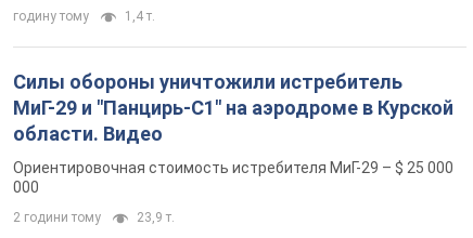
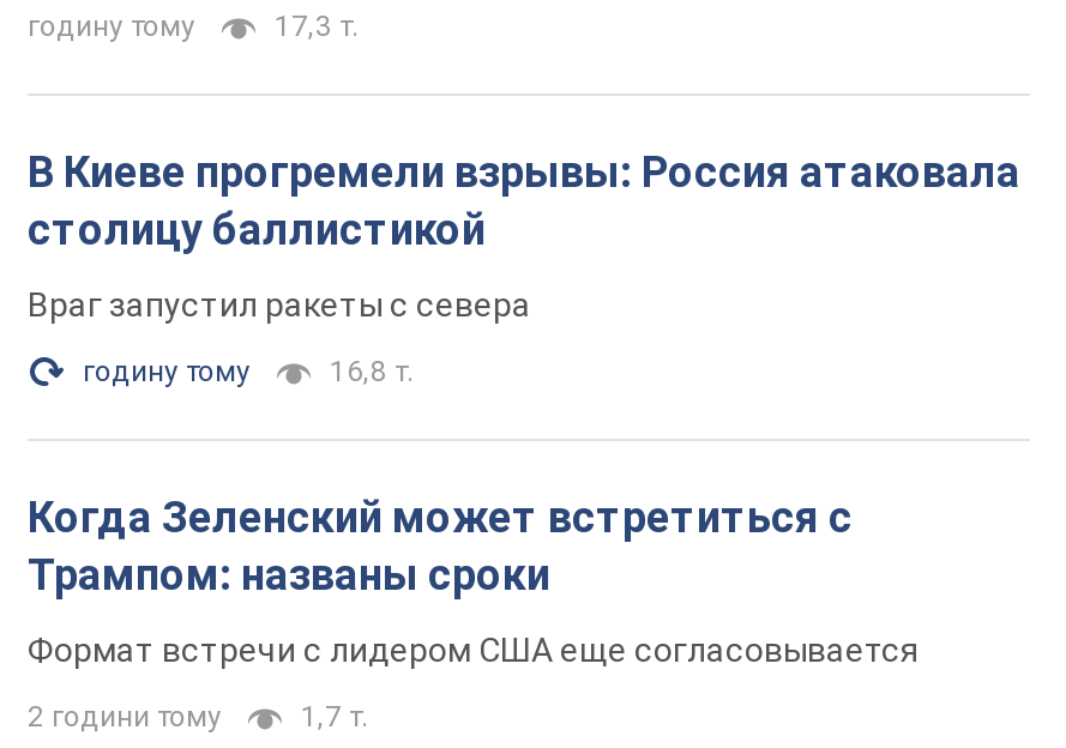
[13,9,453,196] 1,4 т. | Силы обороны уничтожили истребитель | МиГ-29 и "Панцирь-С1" на аэродроме в Курской | области. Видео | Ориентировочная стоимость истребителя МиГ-29 – $ 25 000 | 000 -> [28,10,1020,670] 17,3 т. | В Киеве прогремели взрывы: Россия атаковала | столицу баллистикой | Враг запустил ракеты с севера | годину тому | 16,8 т. | Когда Зеленский может встретиться с | Трампом: названы сроки | Формат встречи с лидером США еще согласовывается
[137,210,175,225] 23,9 т. -> [301,701,368,734] 1,7 т.

